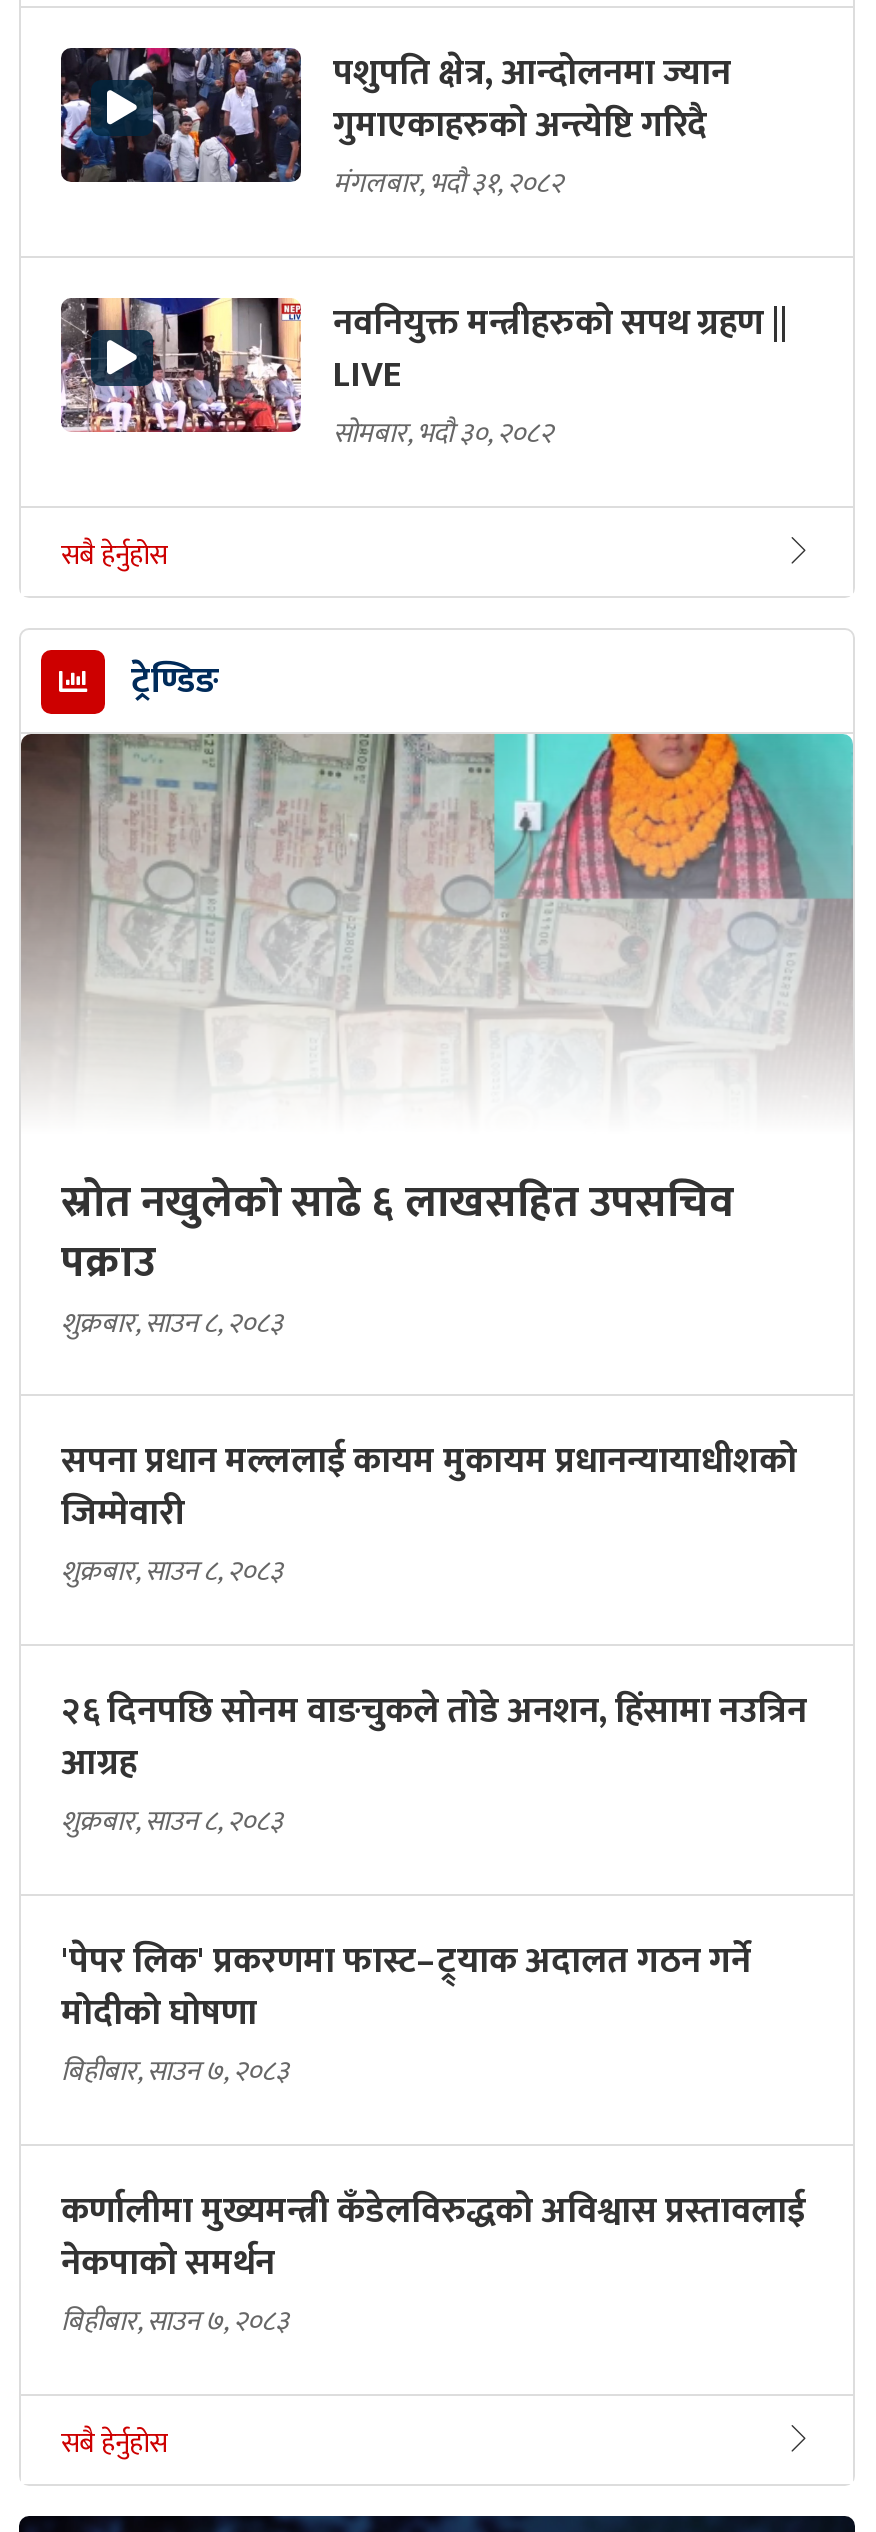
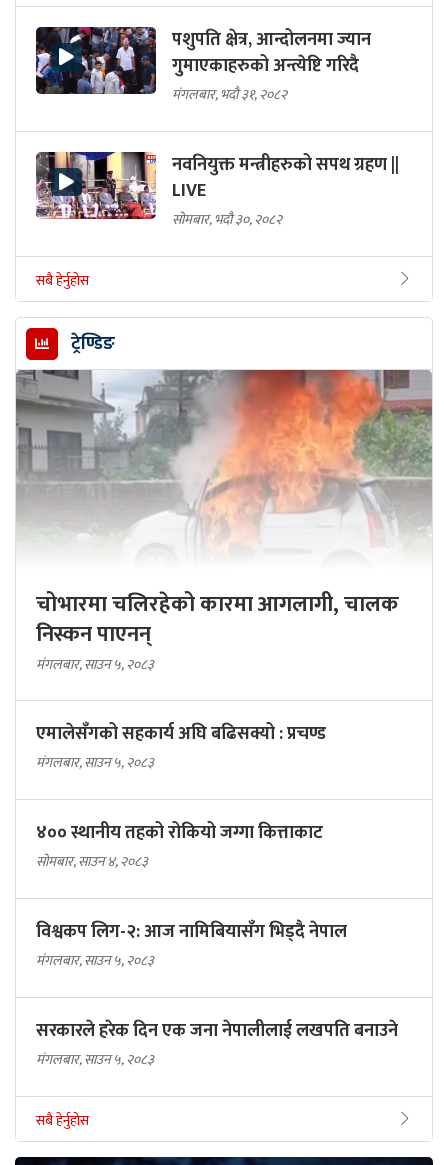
[21,732,855,1062] [image] -> [16,369,432,516] [image]
[61,1166,733,1346] स्रोत नखुलेको साढे ६ लाखसहित उपसचिव | पक्राउ | शुक्रबार, साउन ८, २०८३ -> [36,586,399,676] चोभारमा चलिरहेको कारमा आगलागी, चालक | निस्कन पाएनन् | मंगलबार, साउन ५, २०८३
[61,1432,797,1594] सपना प्रधान मल्ललाई कायम मुकायम प्रधानन्यायाधीशको | जिम्मेवारी | शुक्रबार, साउन ८, २०८३ -> [36,719,326,774] एमालेसँगको सहकार्य अघि बढिसक्यो : प्रचण्ड | मंगलबार, साउन ५, २०८३
[61,1682,807,1844] २६ दिनपछि सोनम वाङचुकले तोडे अनशन, हिंसामा नउत्रिन | आग्रह | शुक्रबार, साउन ८, २०८३ -> [36,818,323,873] ४०० स्थानीय तहको रोकियो जग्गा कित्ताकाट | सोमबार, साउन ४, २०८३
[61,1932,751,2094] 'पेपर लिक' प्रकरणमा फास्ट–ट्र्याक अदालत गठन गर्ने | मोदीको घोषणा | बिहीबार, साउन ७, २०८३ -> [36,917,347,972] विश्वकप लिग-२: आज नामिबियासँग भिड्दै नेपाल | मंगलबार, साउन ५, २०८३
[61,2182,805,2344] कर्णालीमा मुख्यमन्त्री कँडेलविरुद्धको अविश्वास प्रस्तावलाई | नेकपाको समर्थन | बिहीबार, साउन ७, २०८३ -> [36,1016,398,1071] सरकारले हरेक दिन एक जना नेपालीलाई लखपति बनाउने | मंगलबार, साउन ५, २०८३

